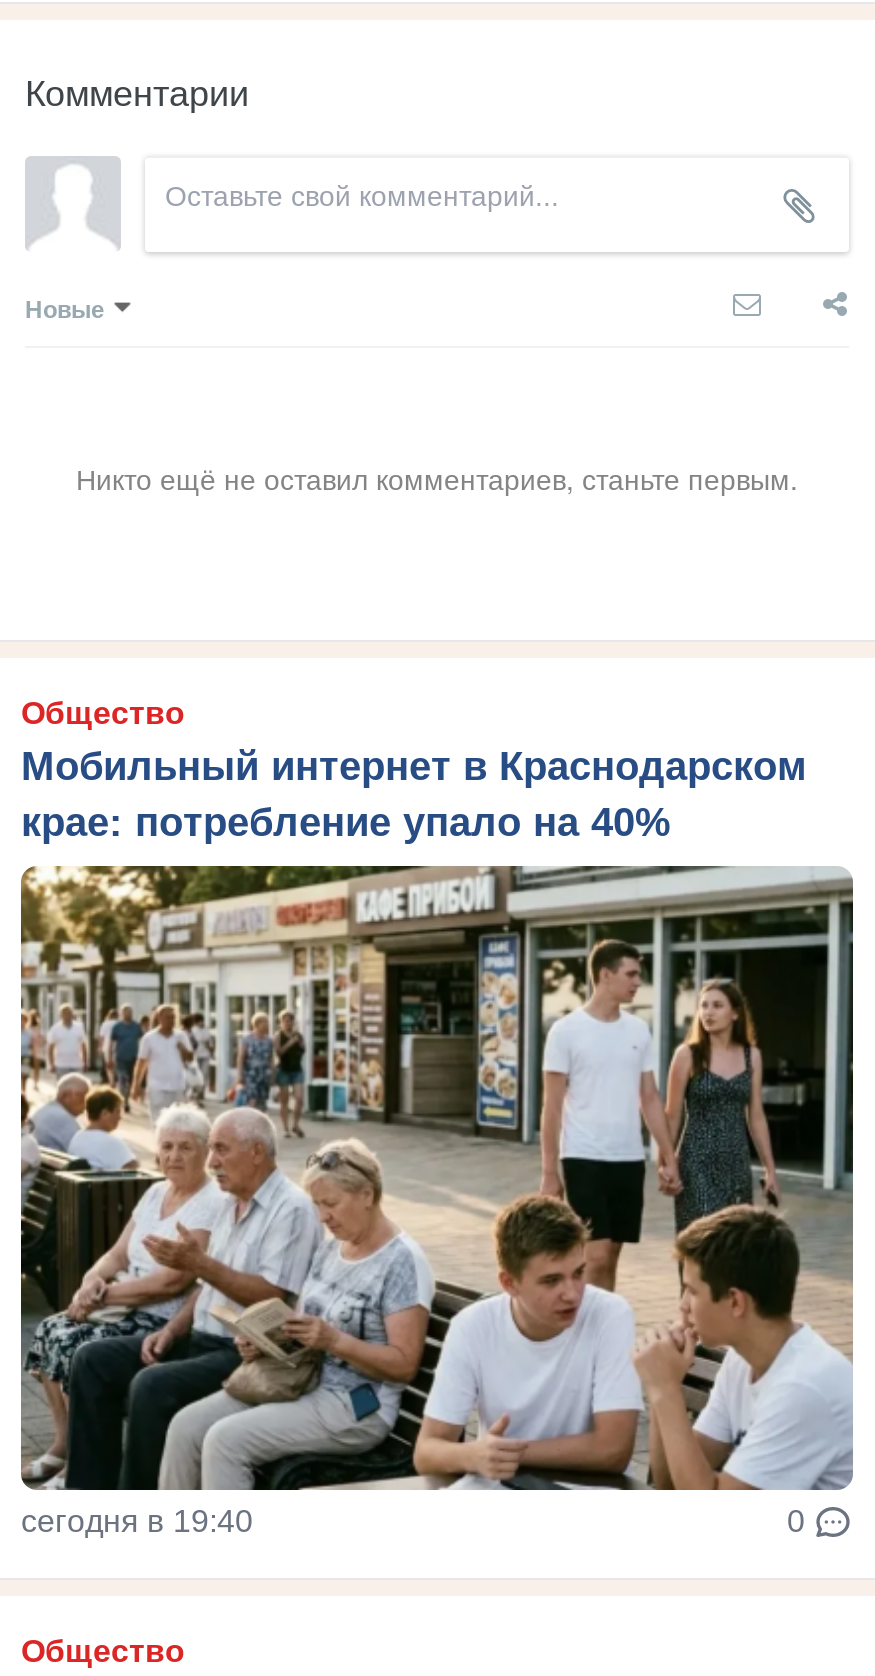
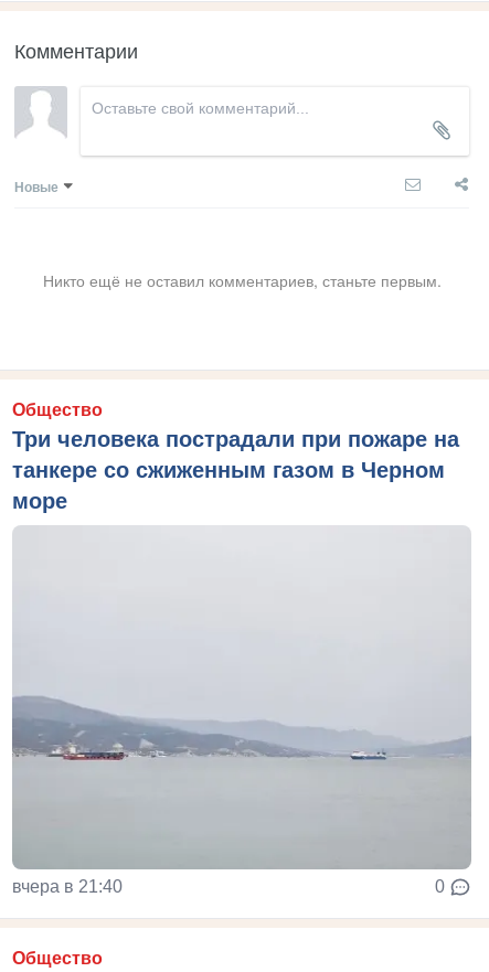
[21,743,807,843] Мобильный интернет в Краснодарском | крае: потребление упало на 40% -> [12,427,459,513] Три человека пострадали при пожаре на | танкере со сжиженным газом в Черном | море
[19,864,855,1537] [image] | сегодня в 19:40 -> [11,525,471,895] [image] | вчера в 21:40

